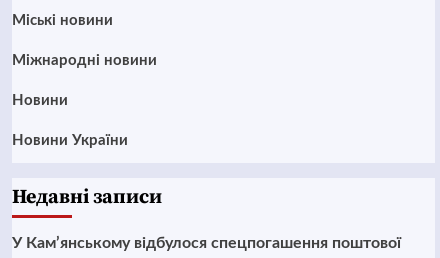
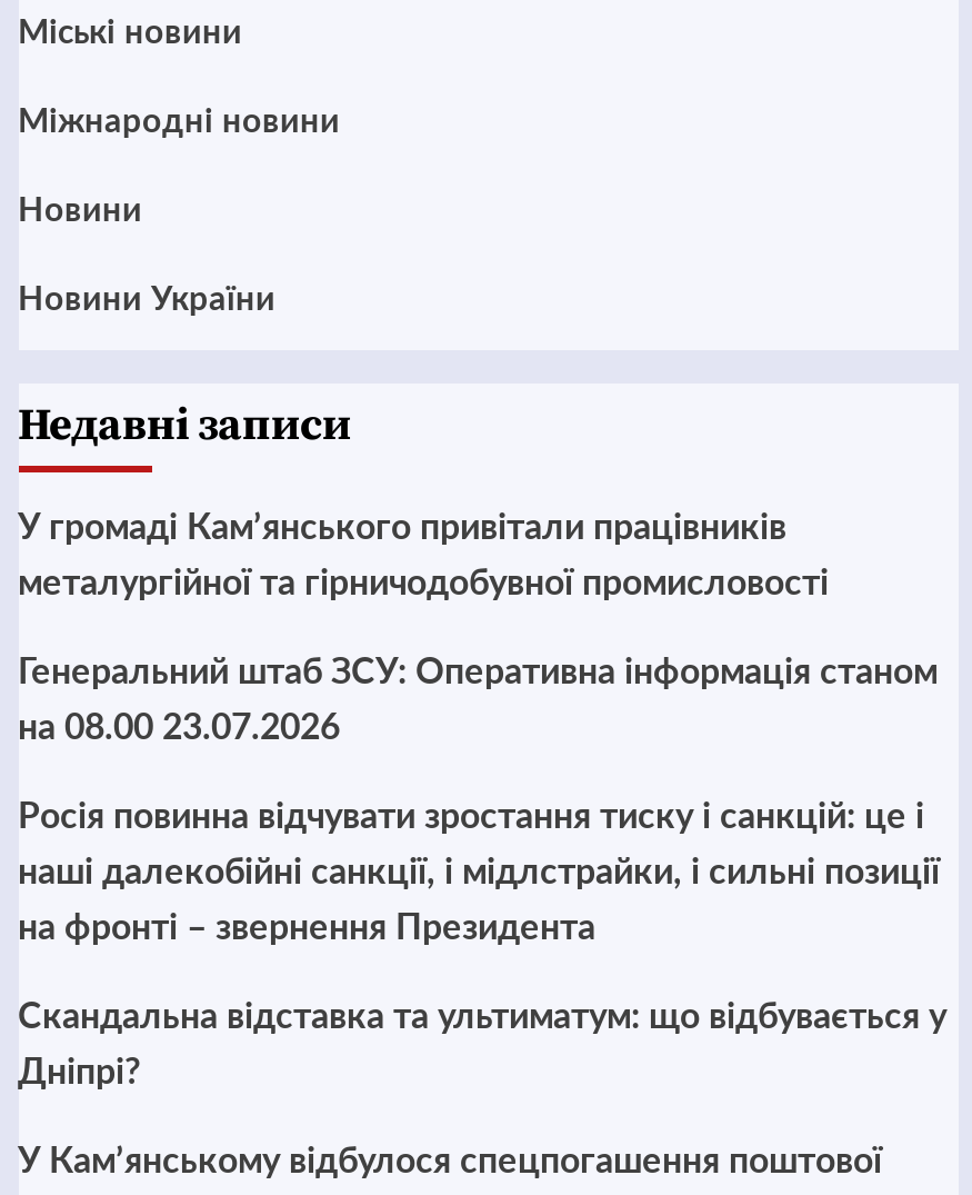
none -> [18,510,946,1091] У громаді Кам’янського привітали працівників | металургійної та гірничодобувної промисловості | Генеральний штаб ЗСУ: Оперативна інформація станом | на 08.00 23.07.2026 | Росія повинна відчувати зростання тиску і санкцій: це і | наші далекобійні санкції, і мідлстрайки, і сильні позиції | на фронті – звернення Президента | Скандальна відставка та ультиматум: що відбувається у | Дніпрі?

